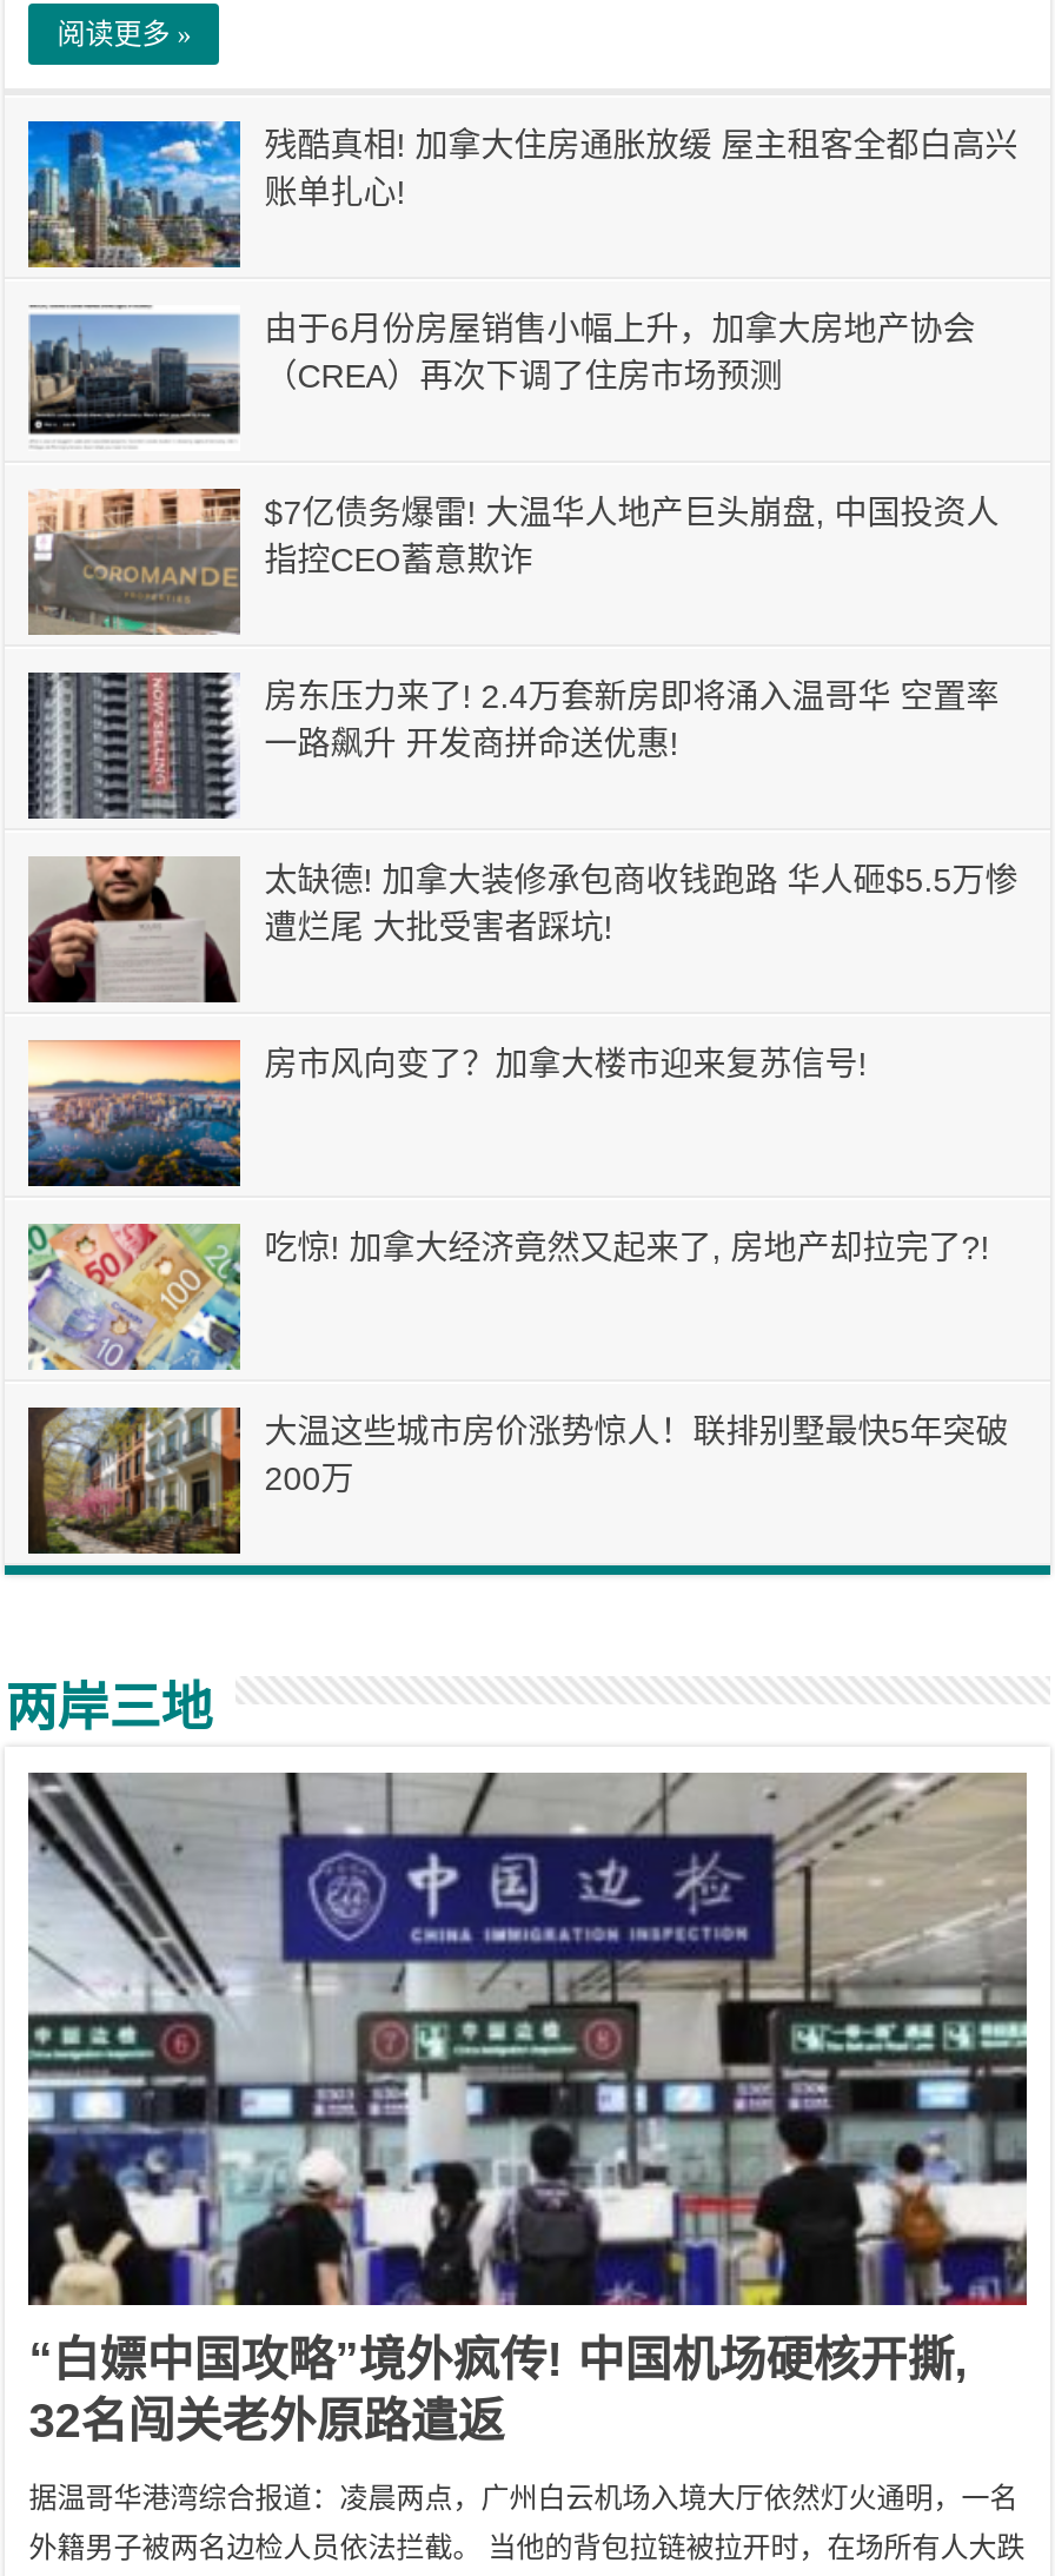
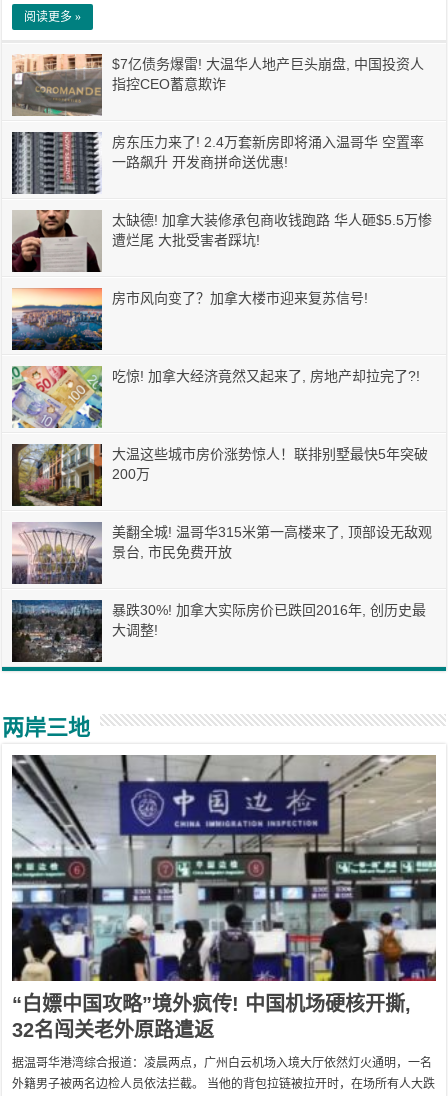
[26,119,1018,267] [image] | 残酷真相! 加拿大住房通胀放缓 屋主租客全都白高兴 | 账单扎心! -> none
[28,307,975,444] [image] | 由于6月份房屋销售小幅上升，加拿大房地产协会 | （CREA）再次下调了住房市场预测 -> none
moved [26,486,1018,1498] -> [11,53,432,482]: [image] | $7亿债务爆雷! 大温华人地产巨头崩盘, 中国投资人 | 指控CEO蓄意欺诈 | ... | 大温这些城市房价涨势惊人！联排别墅最快5年突破 | 200万
none -> [11,522,432,585] [image] | 美翻全城! 温哥华315米第一高楼来了, 顶部设无敌观 | 景台, 市民免费开放
none -> [12,600,426,662] [image] | 暴跌30%! 加拿大实际房价已跌回2016年, 创历史最 | 大调整!

